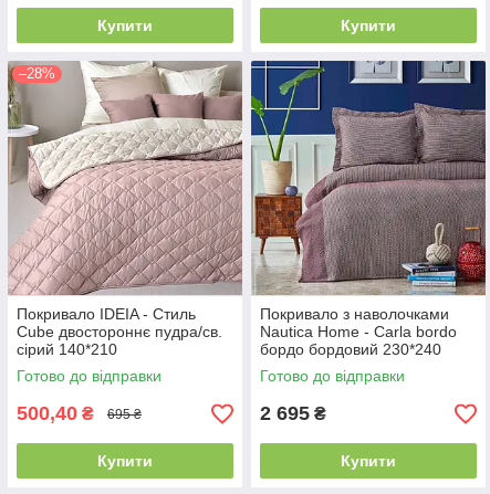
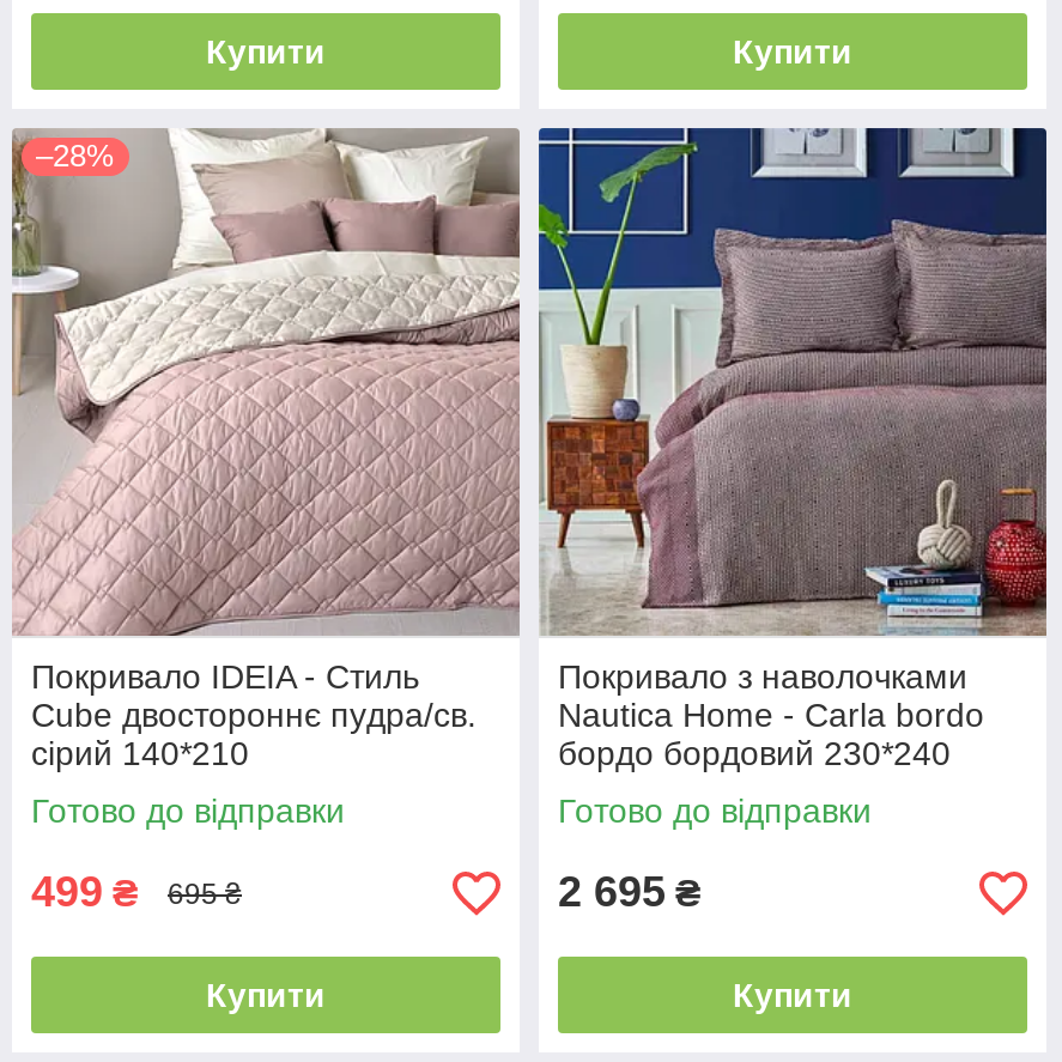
[17,402,142,425] 500,40 ₴ 695 ₴ -> [31,869,242,916] 499 ₴ 695 ₴

